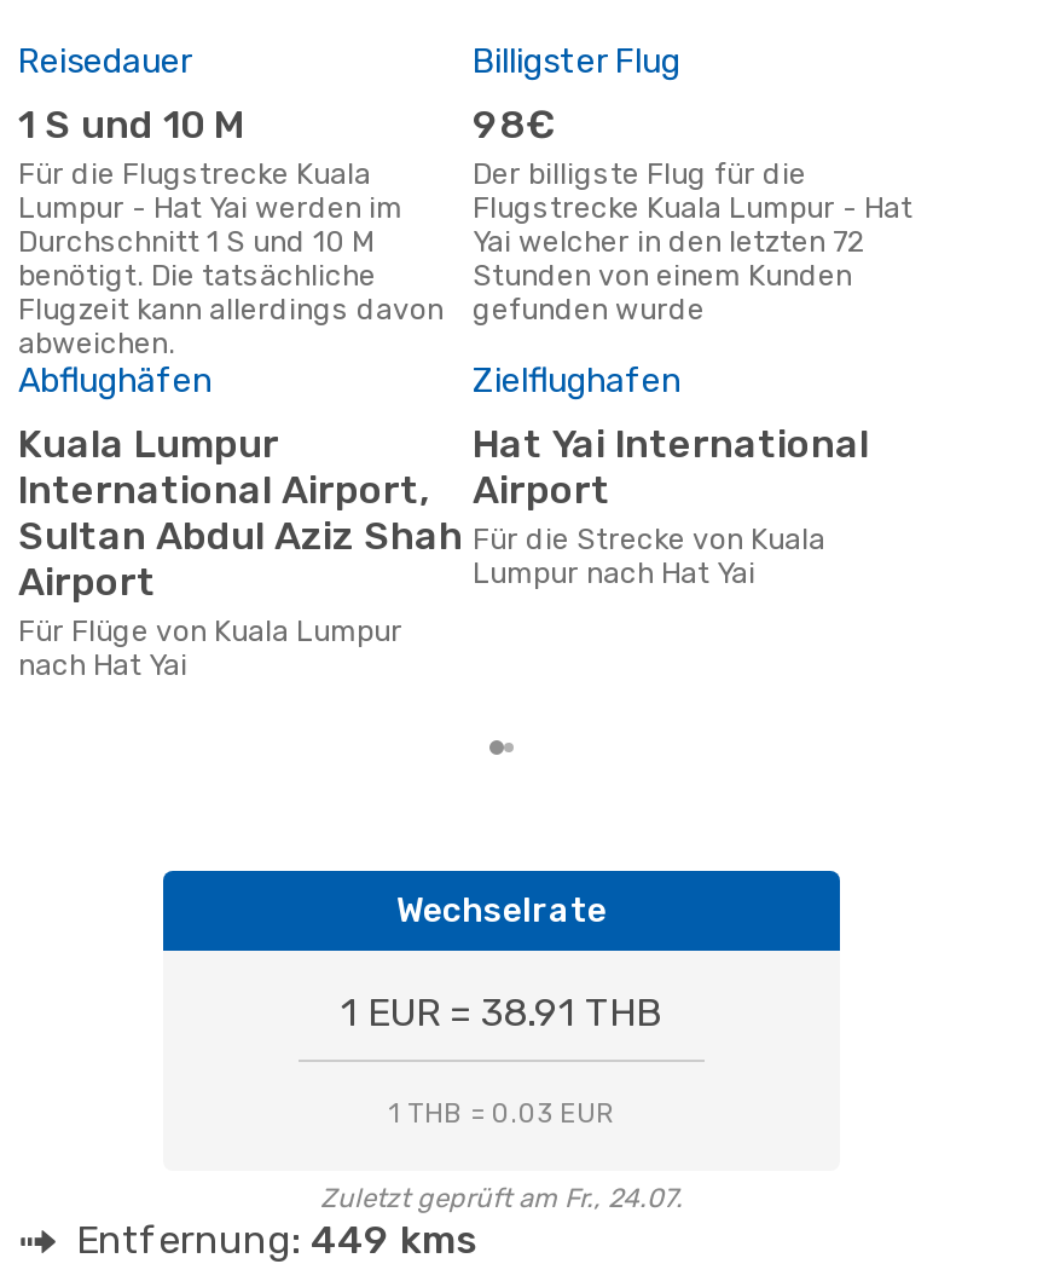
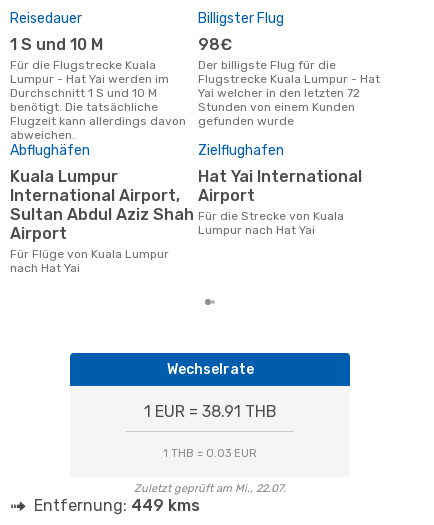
[320,1182,683,1214] Zuletzt geprüft am Fr., 24.07. -> [134,482,286,495] Zuletzt geprüft am Mi., 22.07.

